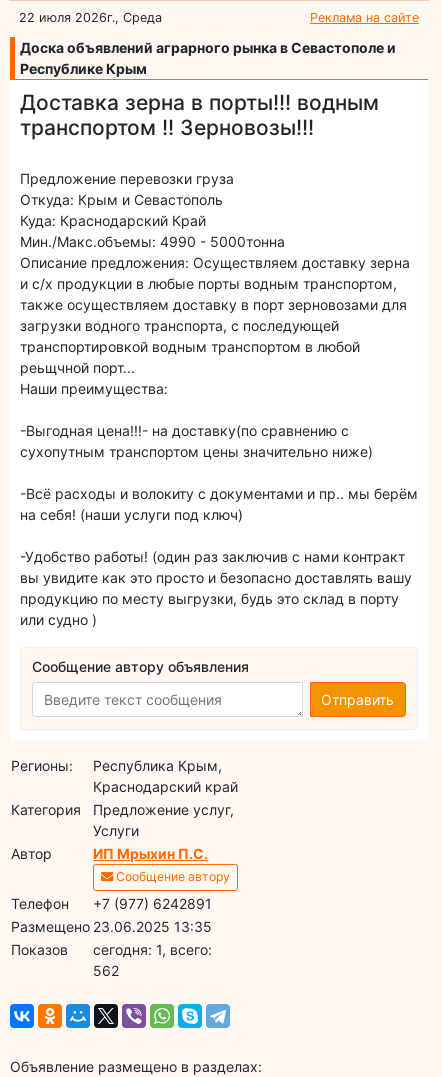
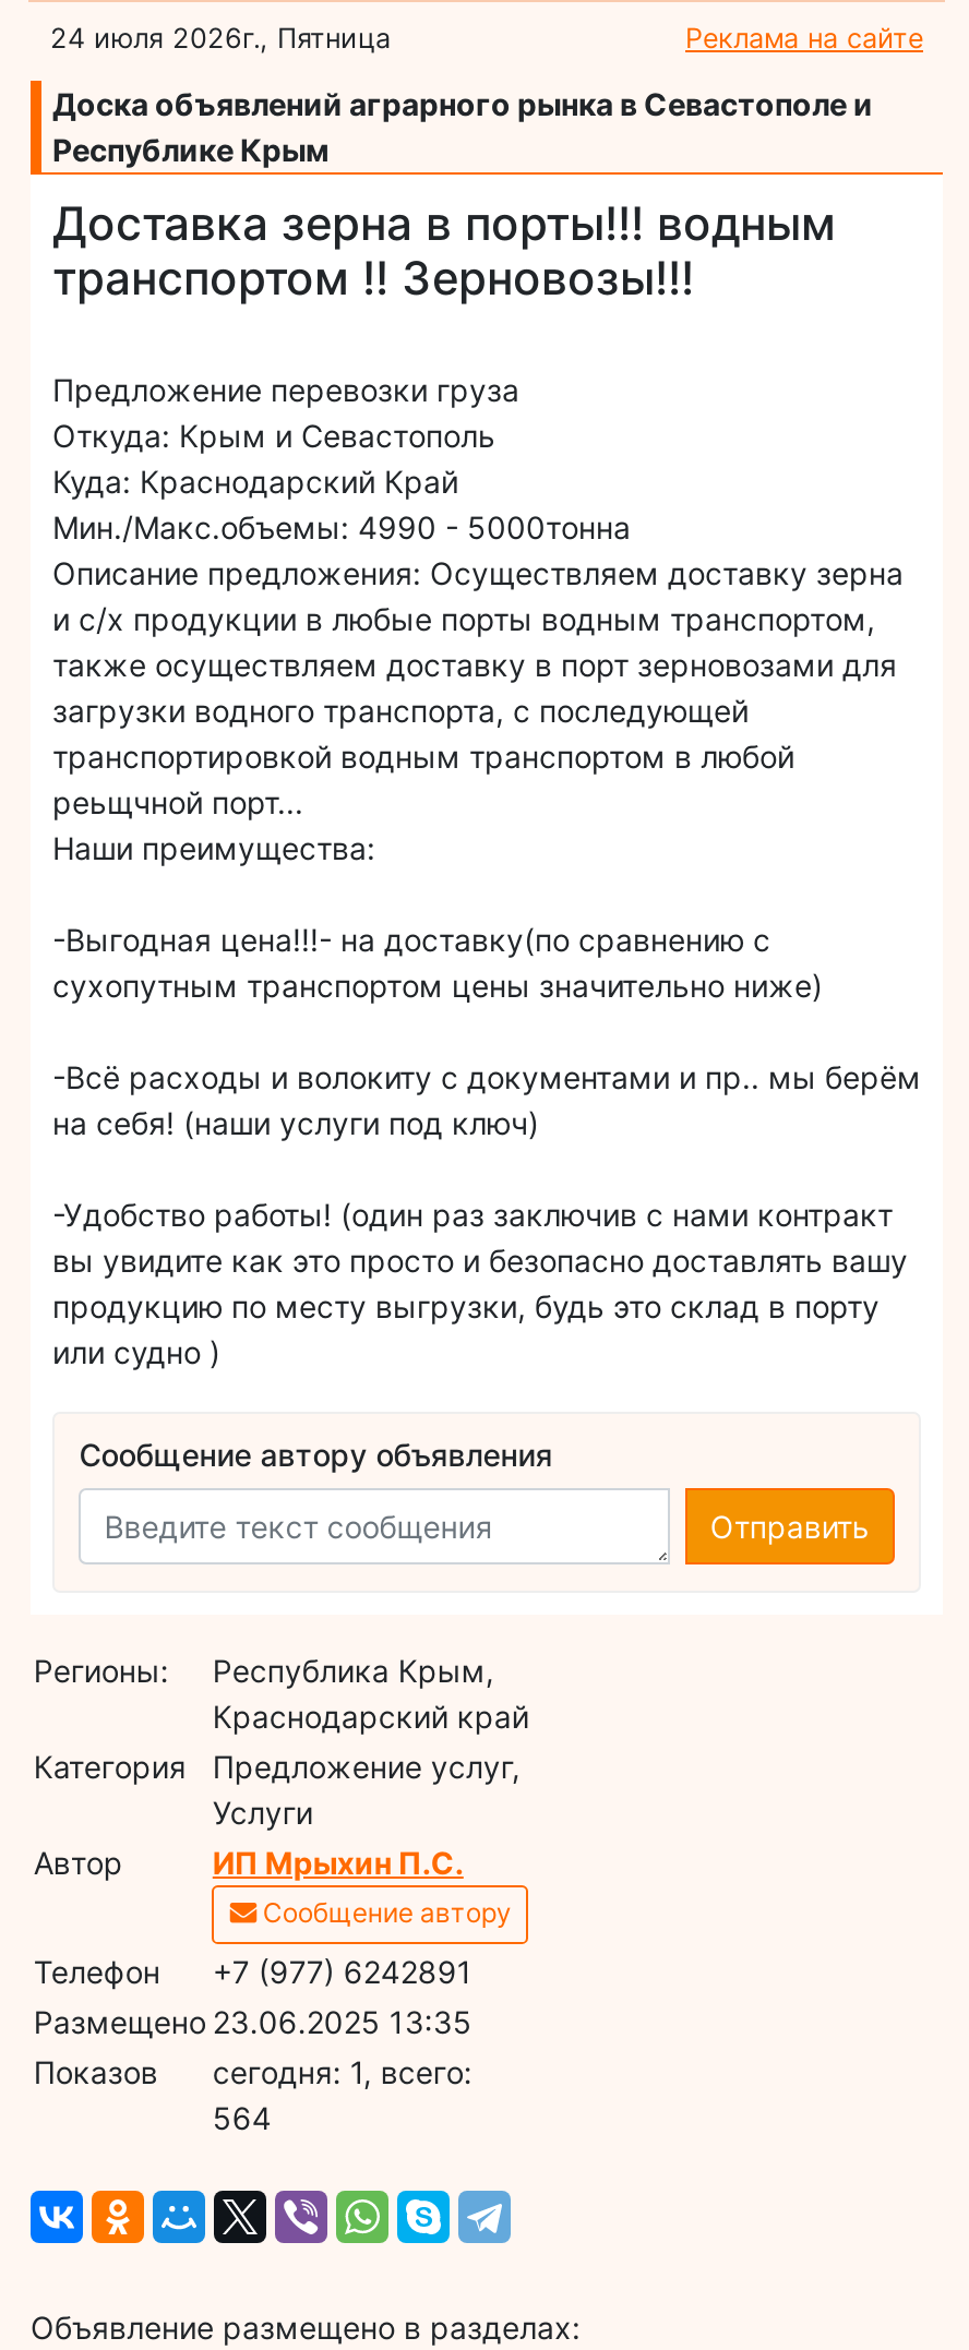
[19,10,162,25] 22 июля 2026г., Среда -> [50,21,391,54] 24 июля 2026г., Пятница
[93,962,119,979] 562 -> [213,2098,271,2135] 564

